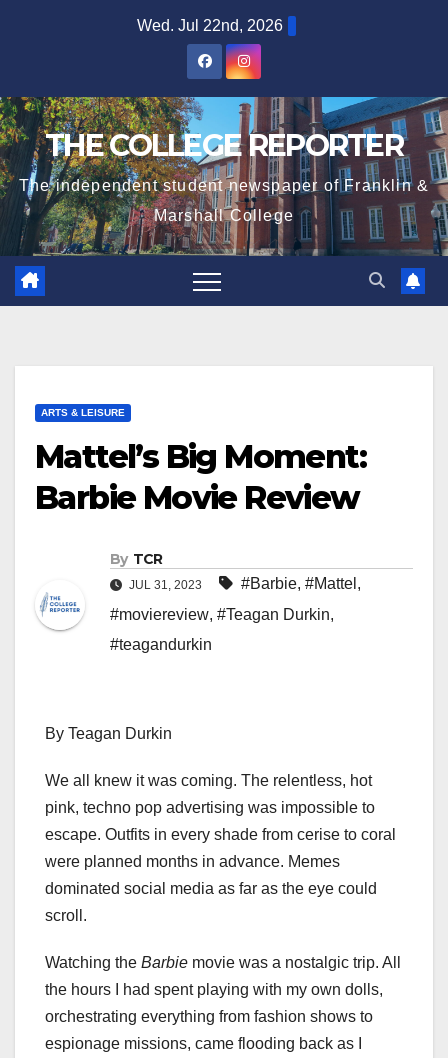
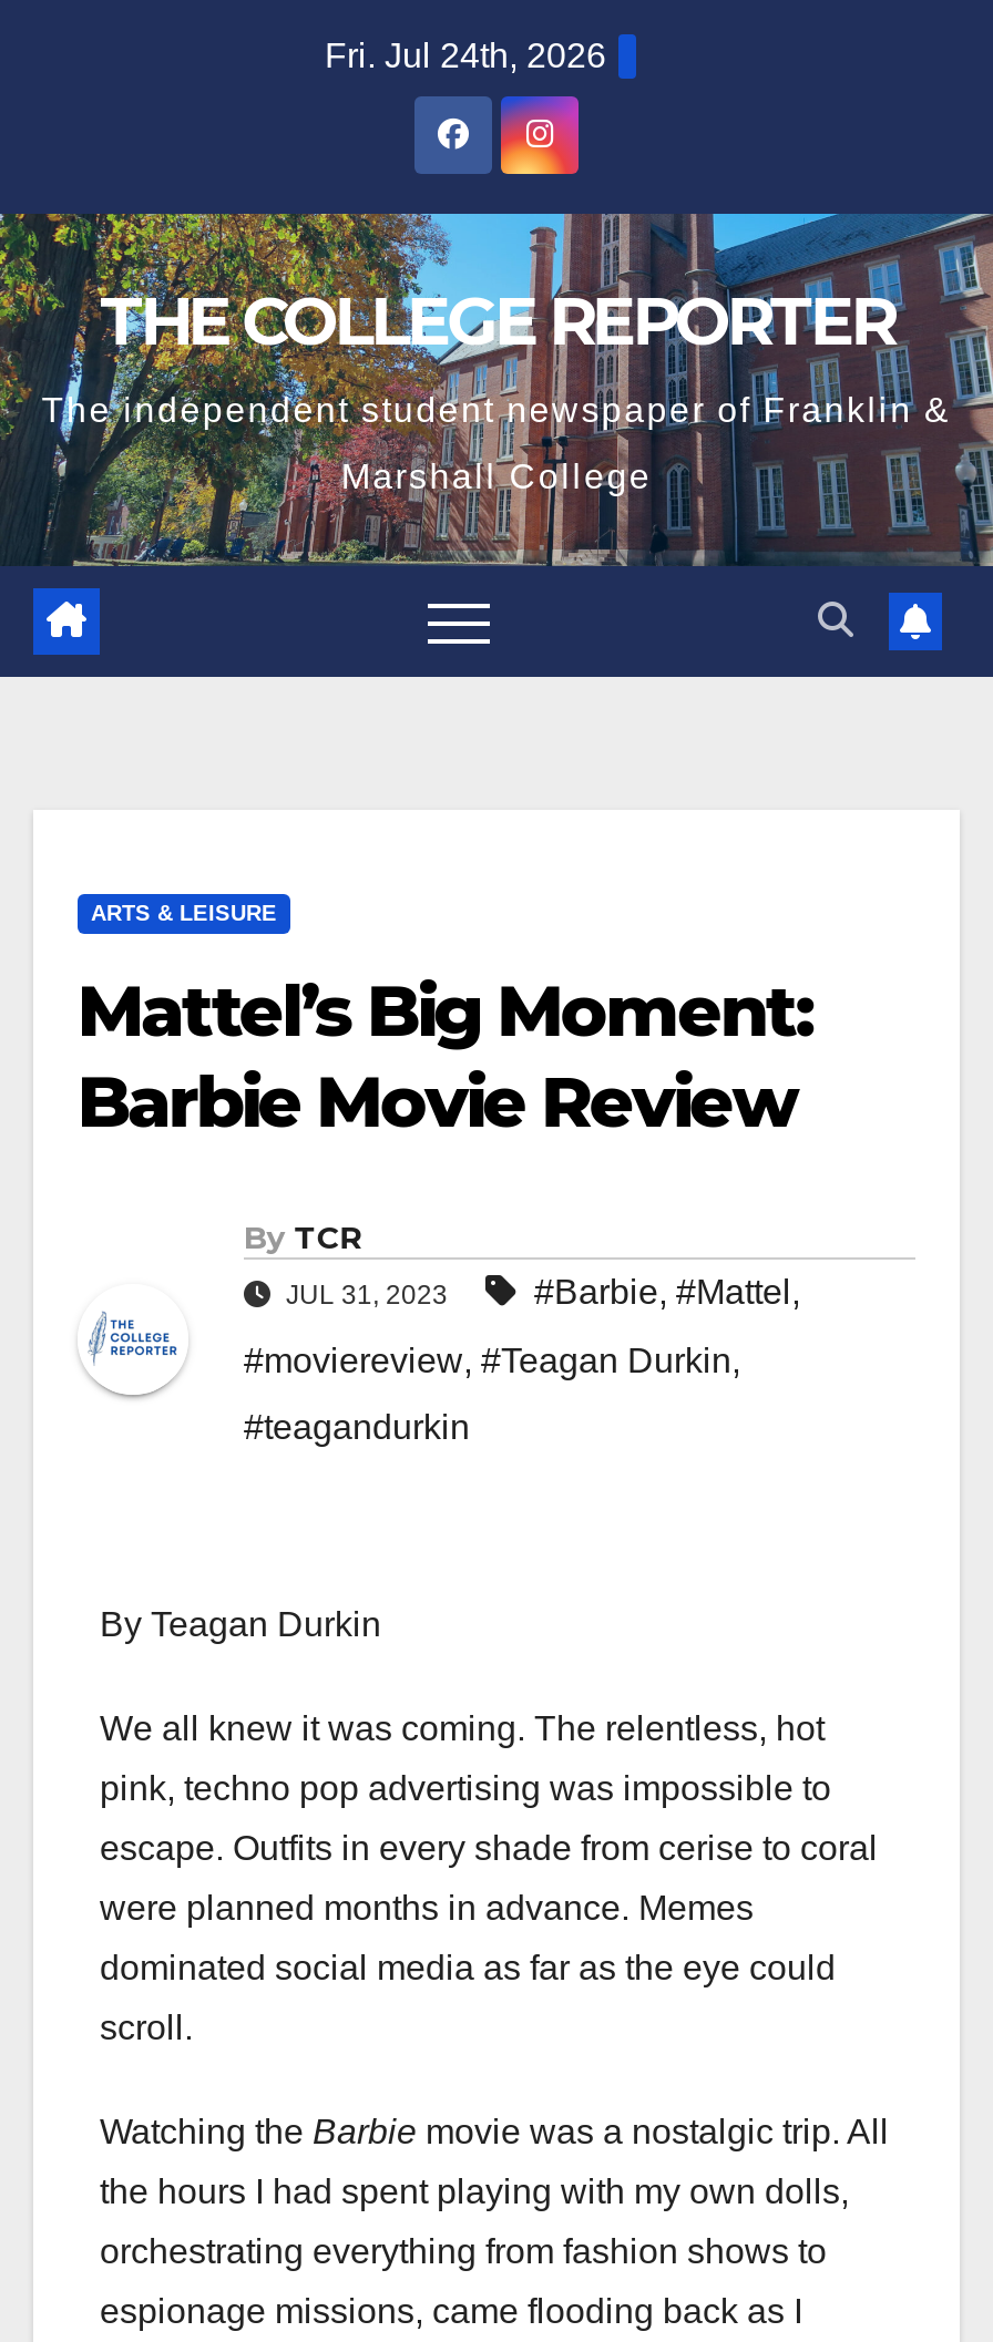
[137,17,283,34] Wed. Jul 22nd, 2026 -> [325,37,606,74] Fri. Jul 24th, 2026

